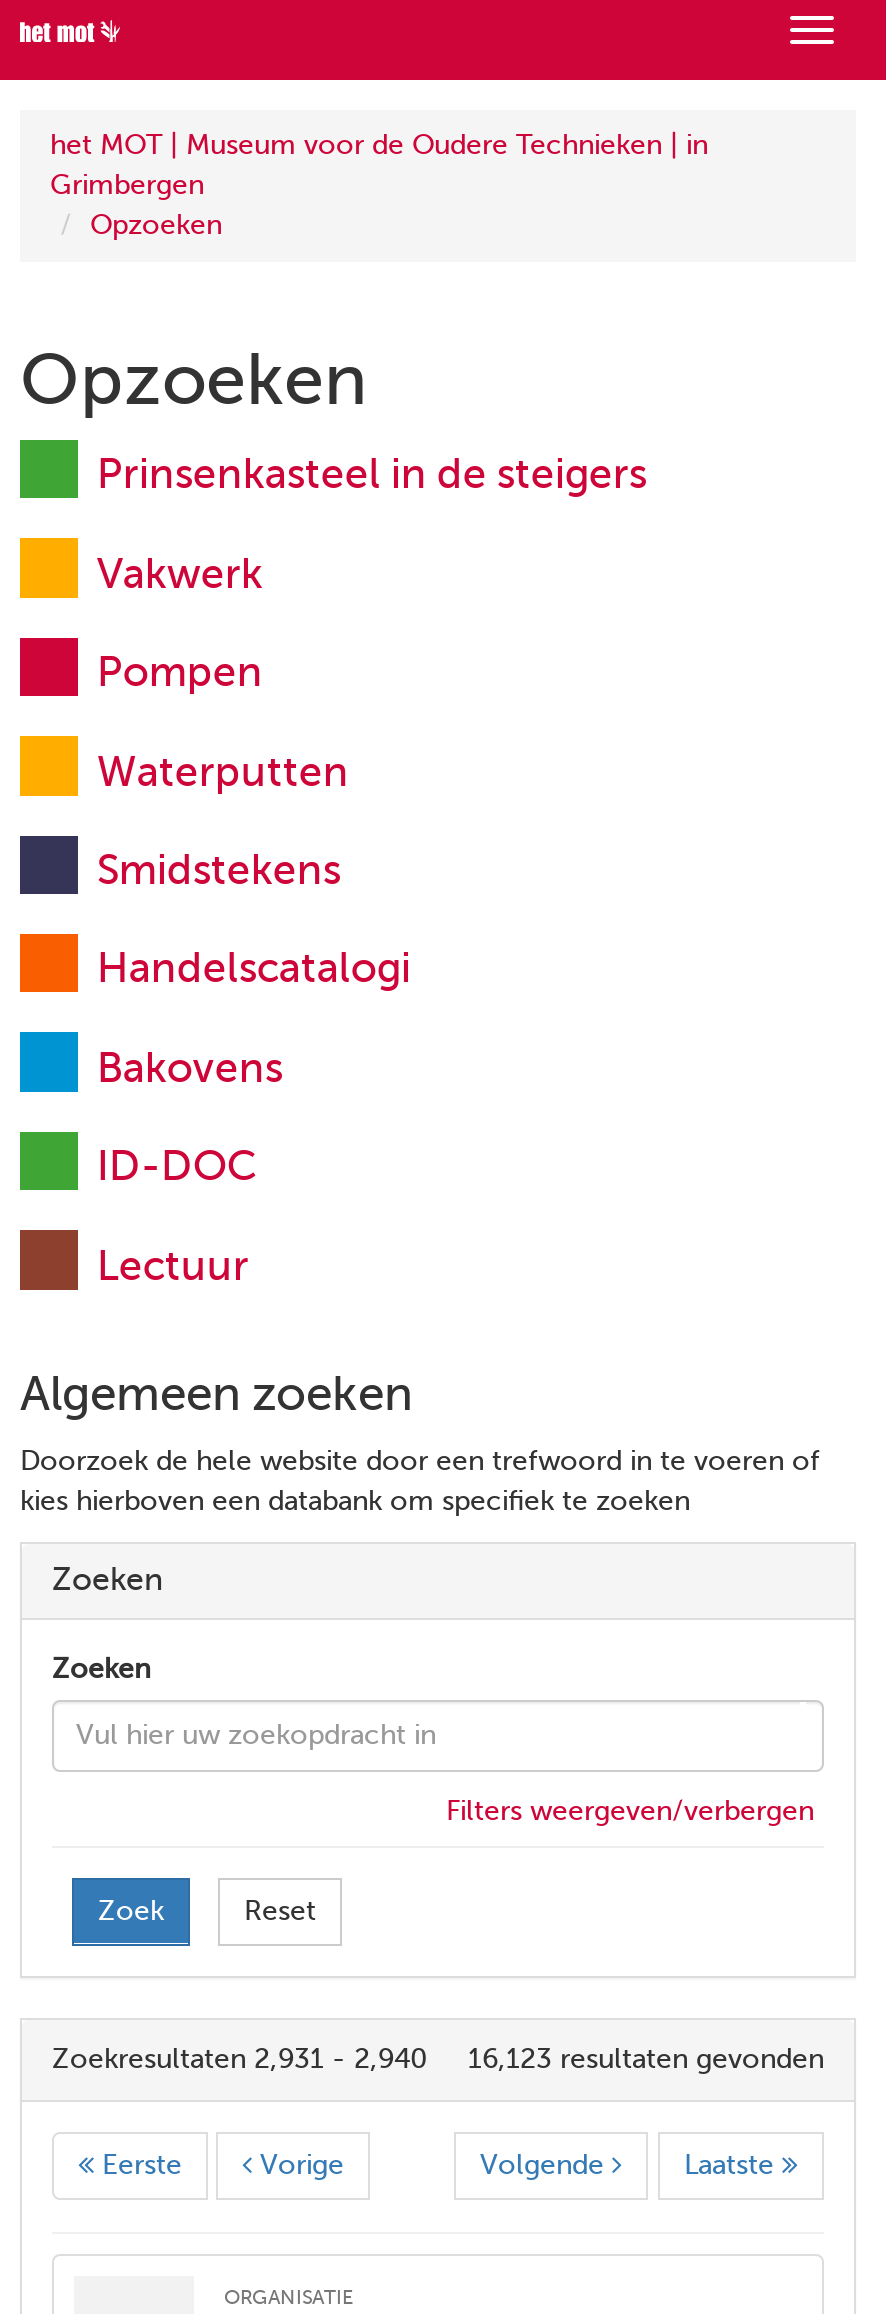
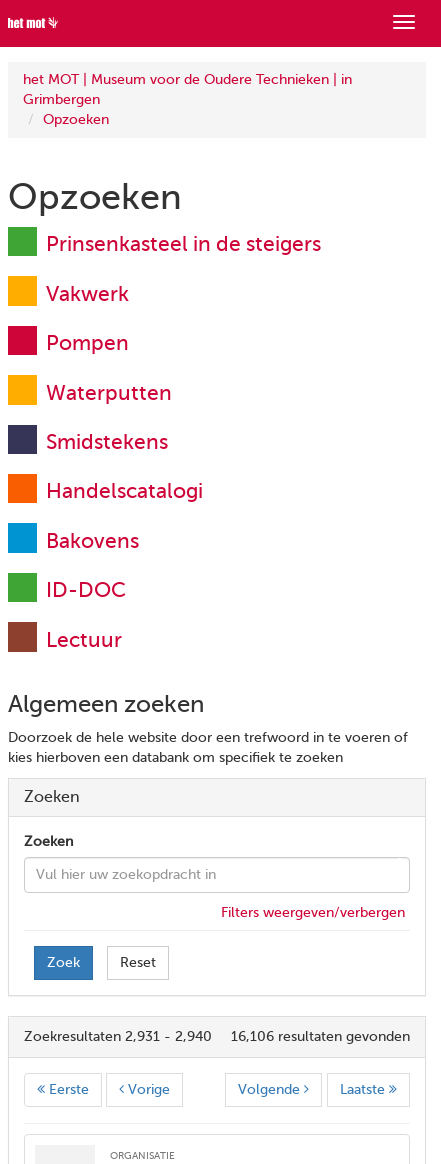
[468,2043,824,2073] 16,123 resultaten gevonden -> [231,1028,410,1043] 16,106 resultaten gevonden

